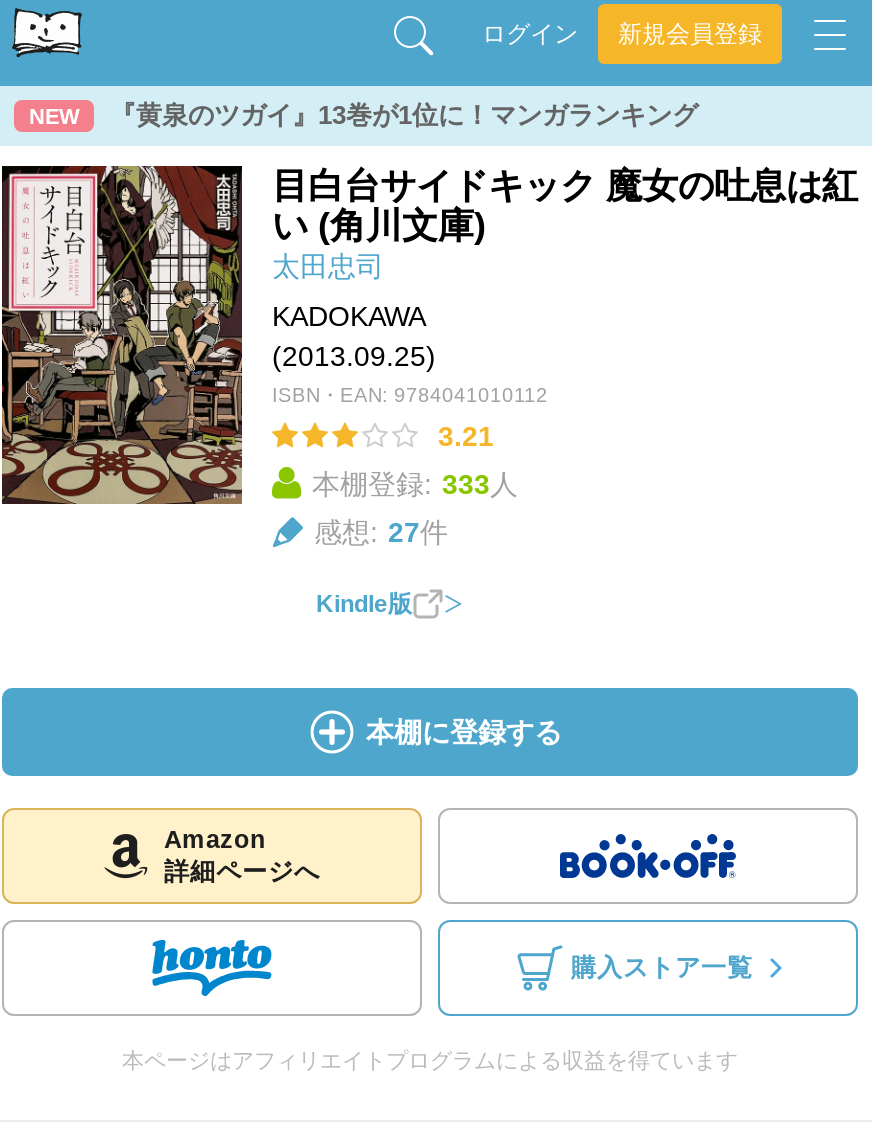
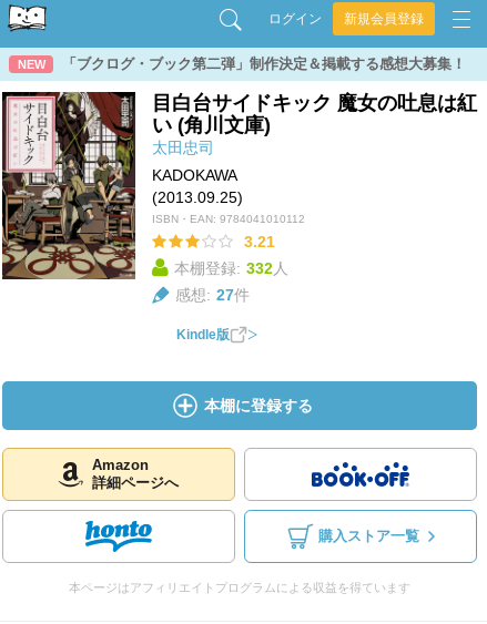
[110,100,698,130] 『黄泉のツガイ』13巻が1位に！マンガランキング -> [62,55,466,72] 「ブクログ・ブック第二弾」制作決定＆掲載する感想大募集！
[312,468,518,500] 本棚登録: 333人 -> [174,259,288,277] 本棚登録: 332人

